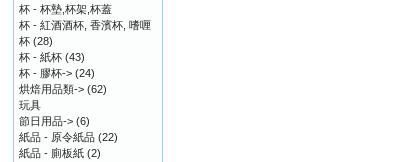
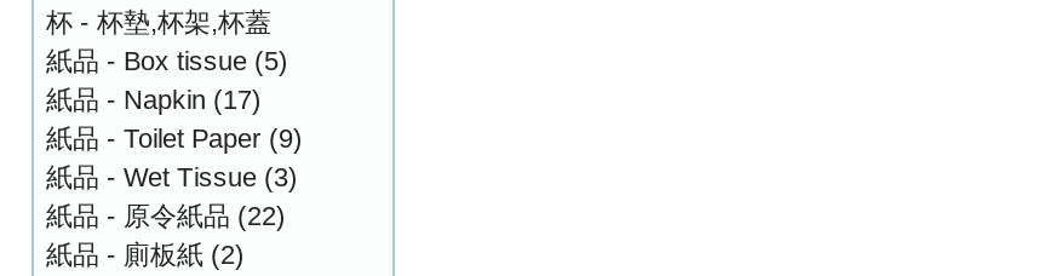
[19,19,151,127] 杯 - 紅酒酒杯, 香濱杯, 嗜喱 | 杯(28) | 杯 - 紙杯(43) | 杯 - 膠杯-> (24) | 烘焙用品類-> (62) | 玩具 | 節日用品-> (6) -> [46,46,303,191] 紙品 - Box tissue (5) | 紙品 - Napkin (17) | 紙品 - Toilet Paper (9) | 紙品 - Wet Tissue (3)

